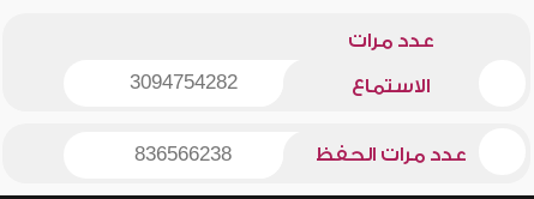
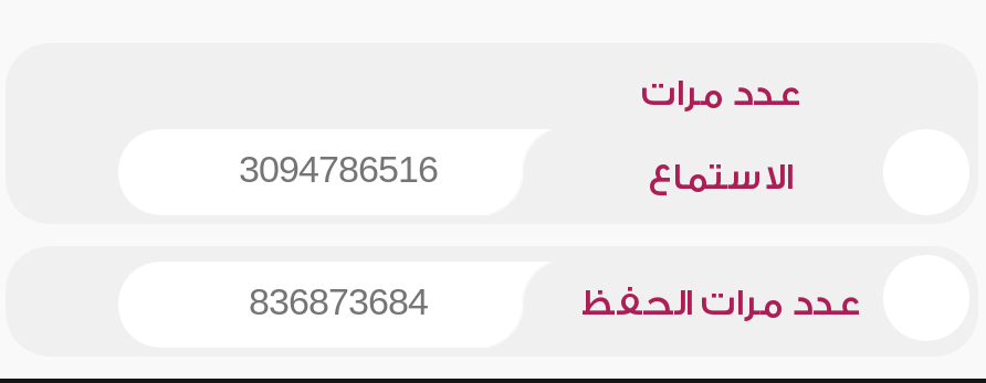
[129,73,237,94] 3094754282 -> [239,152,438,192] 3094786516
[134,144,232,165] 836566238 -> [249,284,428,323] 836873684

